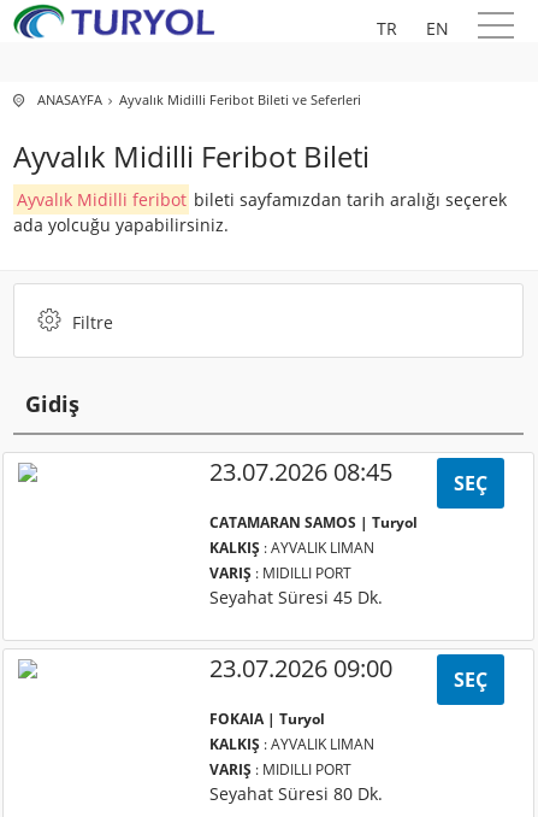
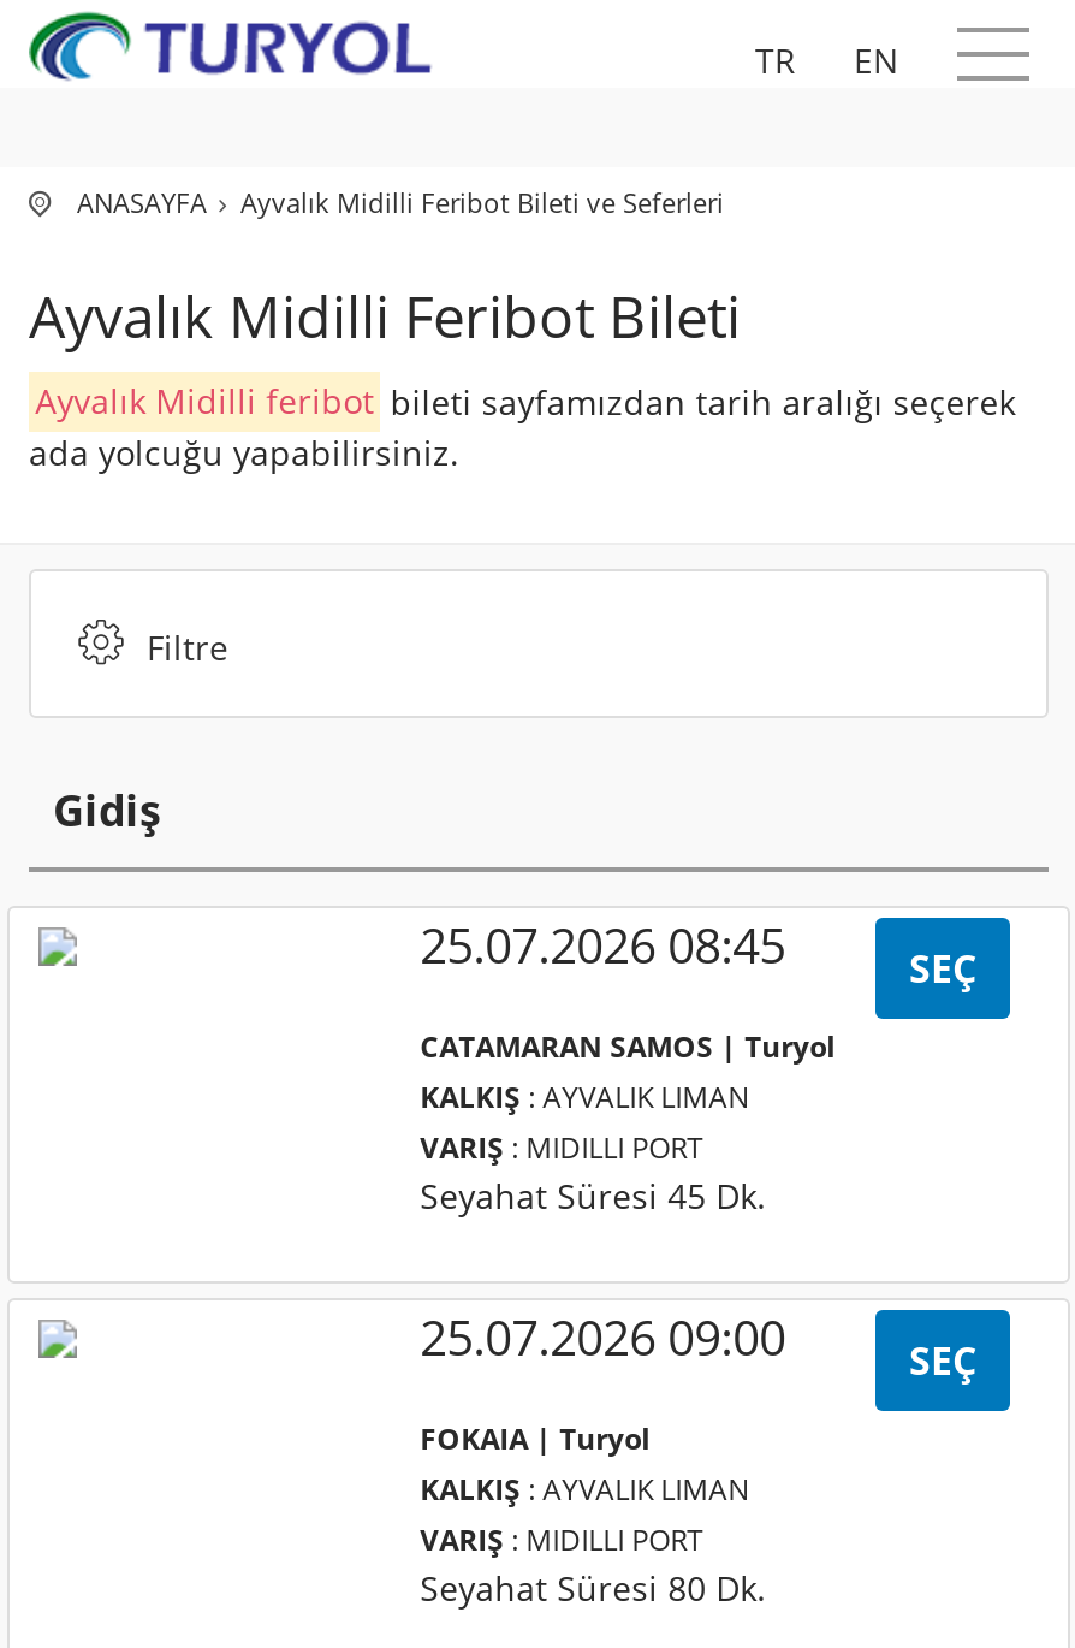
[209,455,392,488] 23.07.2026 08:45 -> [420,913,786,978] 25.07.2026 08:45
[209,652,392,684] 23.07.2026 09:00 -> [420,1305,786,1370] 25.07.2026 09:00

